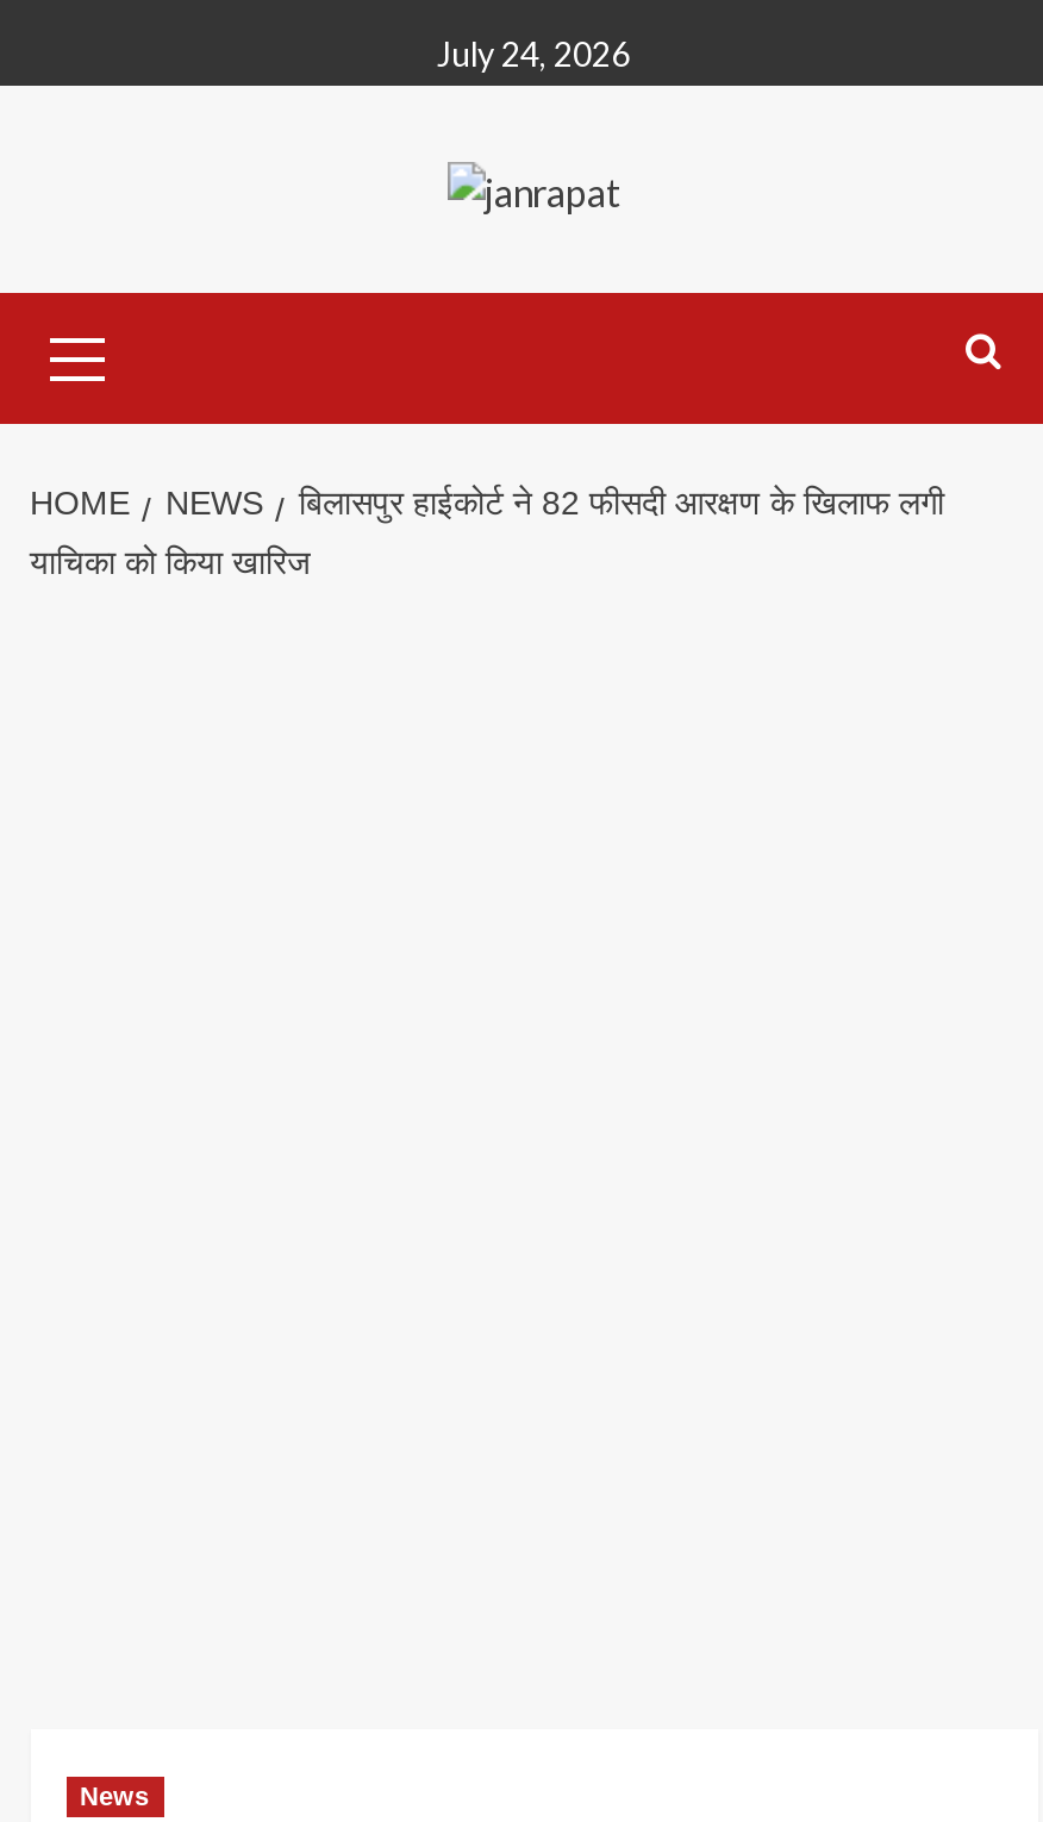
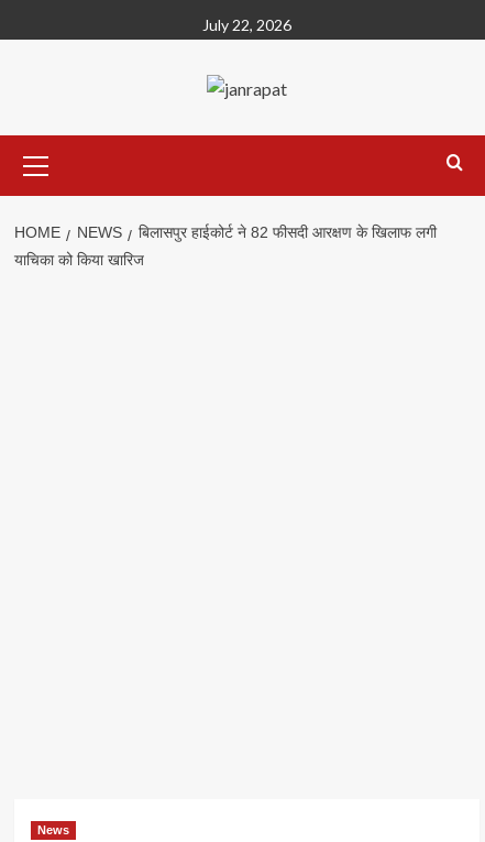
[437,33,630,74] July 24, 2026 -> [202,15,291,34] July 22, 2026

